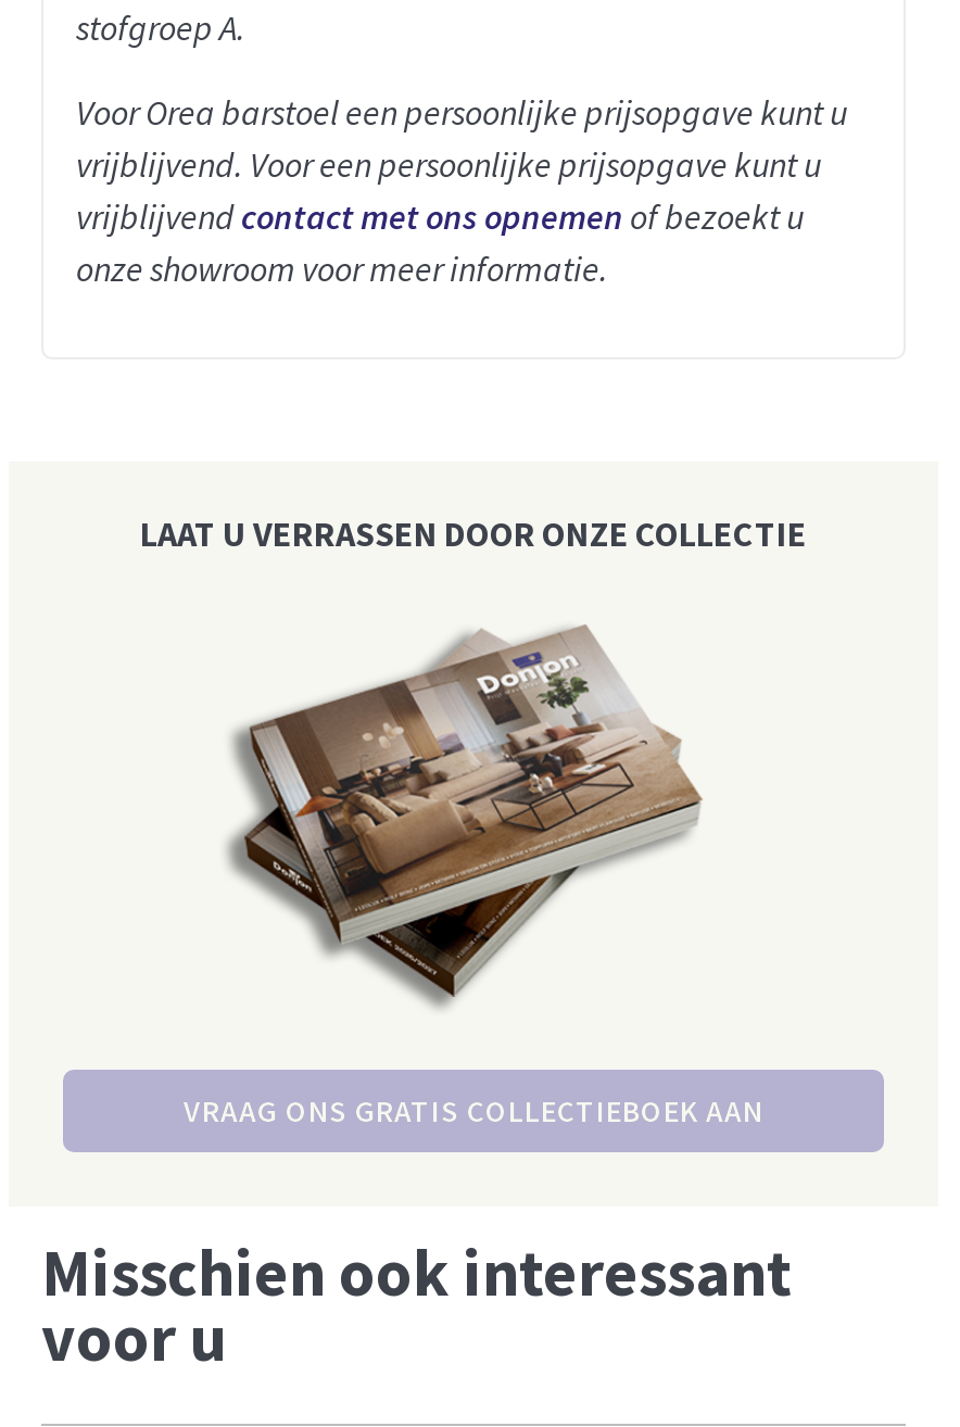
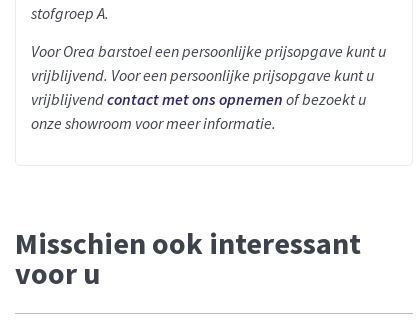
[140,512,807,555] LAAT U VERRASSEN DOOR ONZE COLLECTIE -> none
[184,623,763,1131] [image] | VRAAG ONS GRATIS COLLECTIEBOEK AAN -> none

